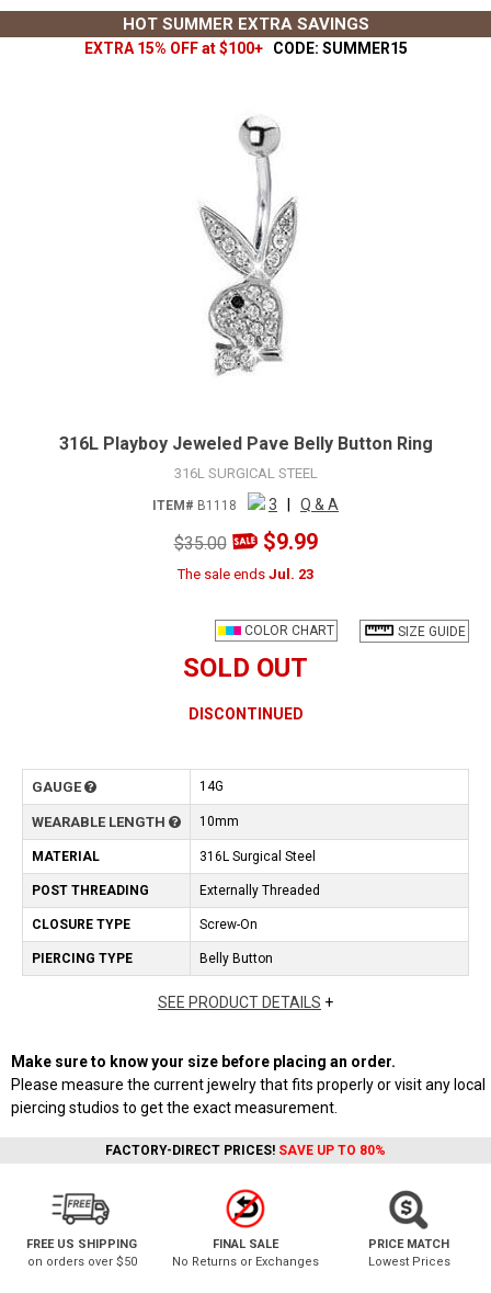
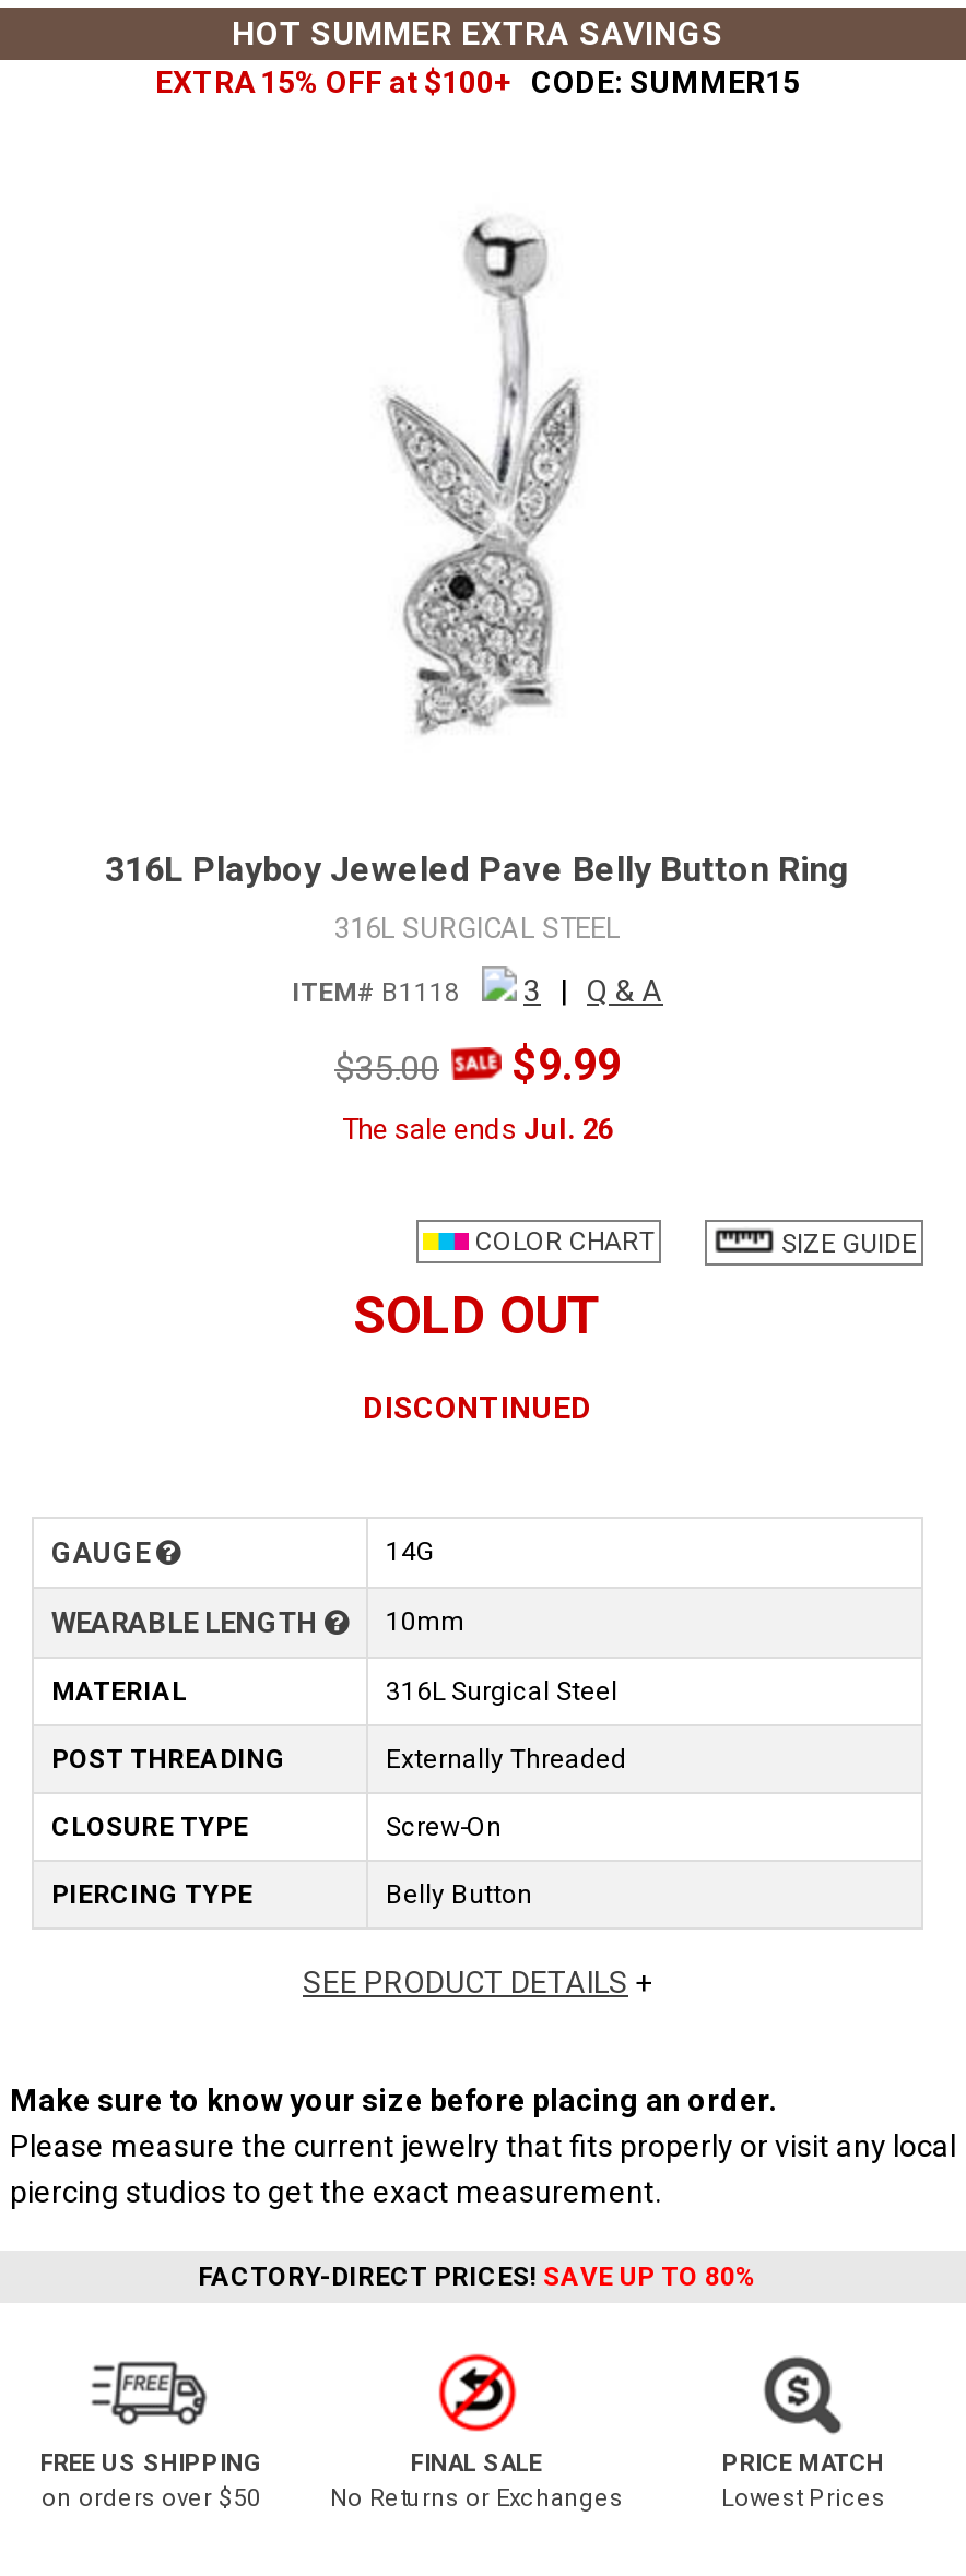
[178,566,313,583] The sale ends Jul. 23 -> [342,1114,613,1146] The sale ends Jul. 26

